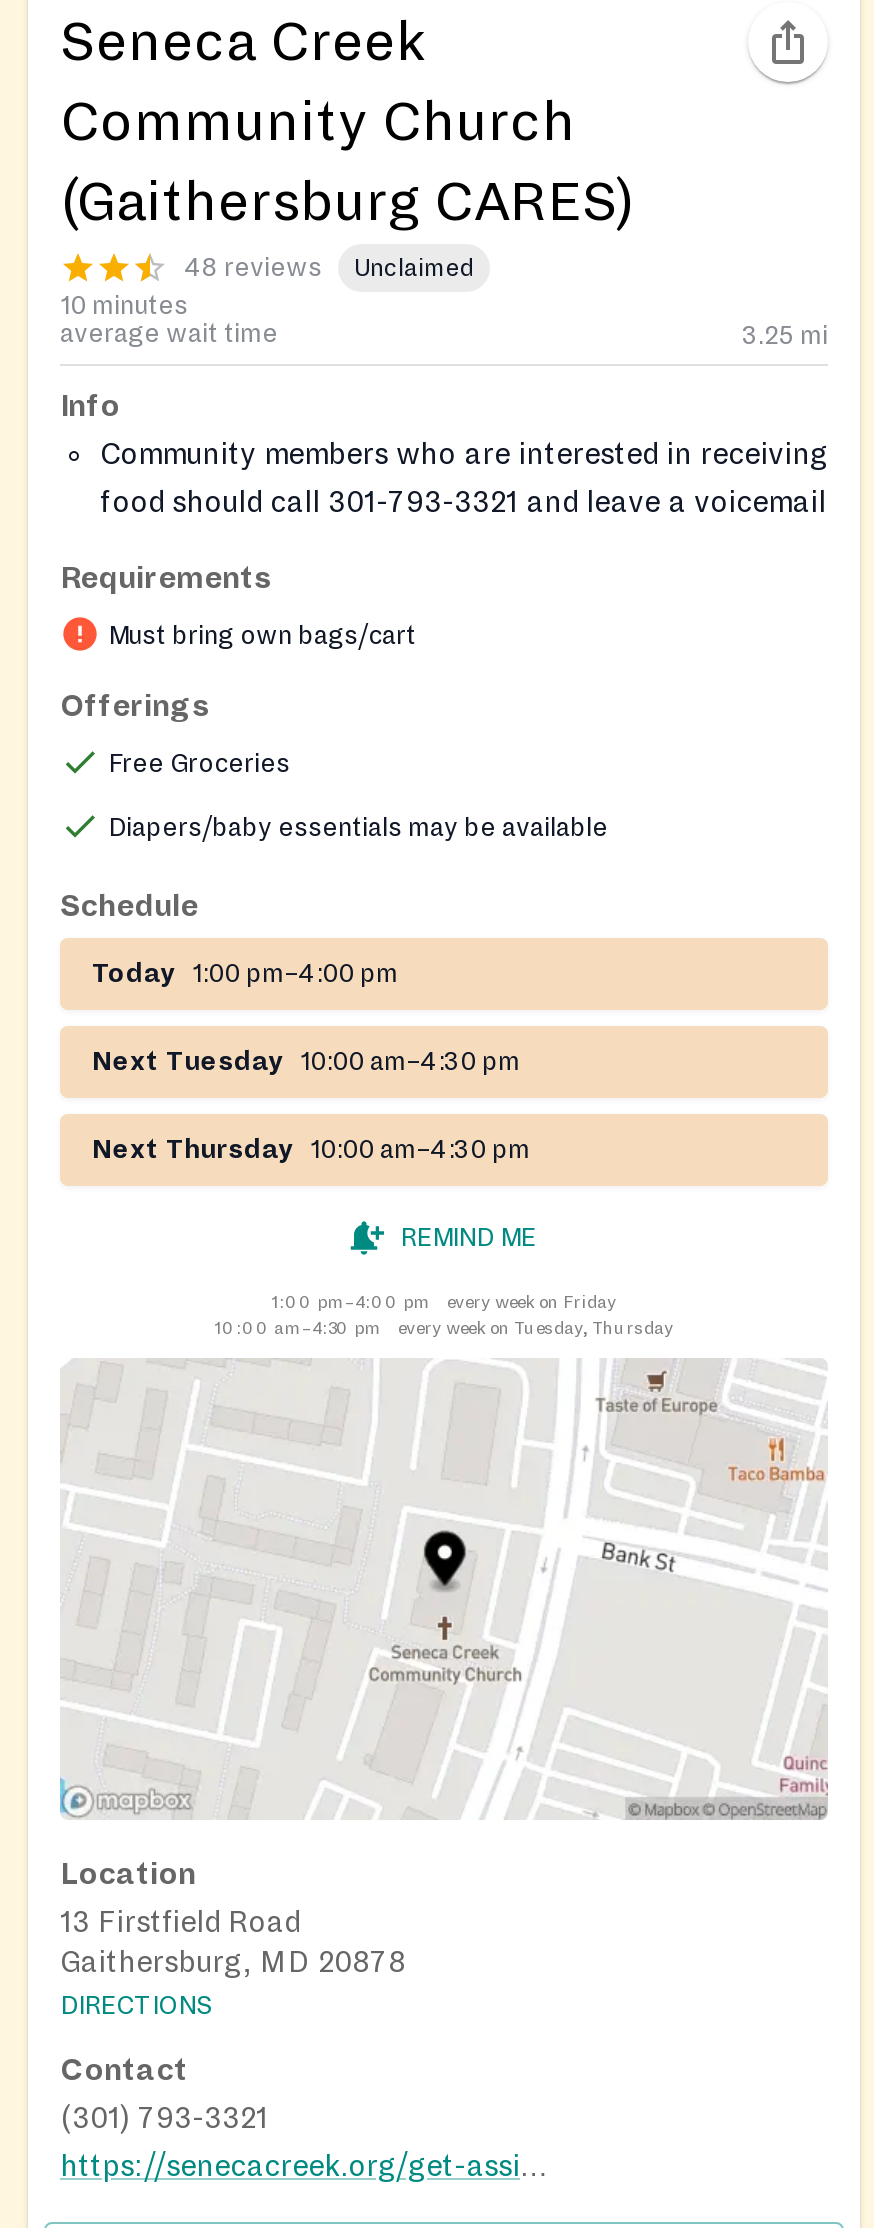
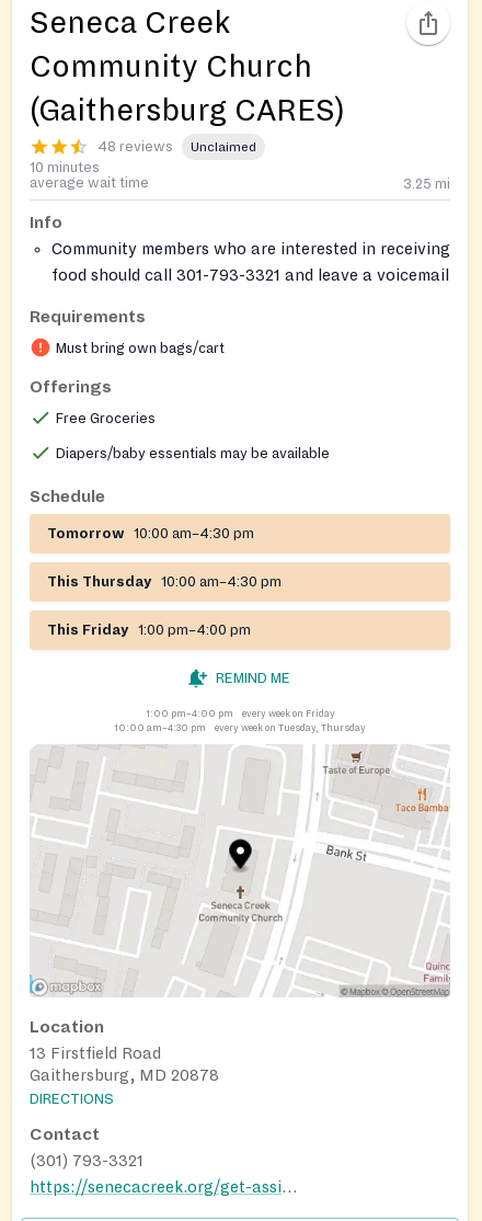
[92,960,398,988] Today 1:00 pm–4:00 pm -> [47,526,254,542] Tomorrow 10:00 am–4:30 pm
[92,1048,520,1076] Next Tuesday 10:00 am–4:30 pm -> [47,574,282,590] This Thursday 10:00 am–4:30 pm
[92,1136,530,1164] Next Thursday 10:00 am–4:30 pm -> [47,623,251,638] This Friday 1:00 pm–4:00 pm

